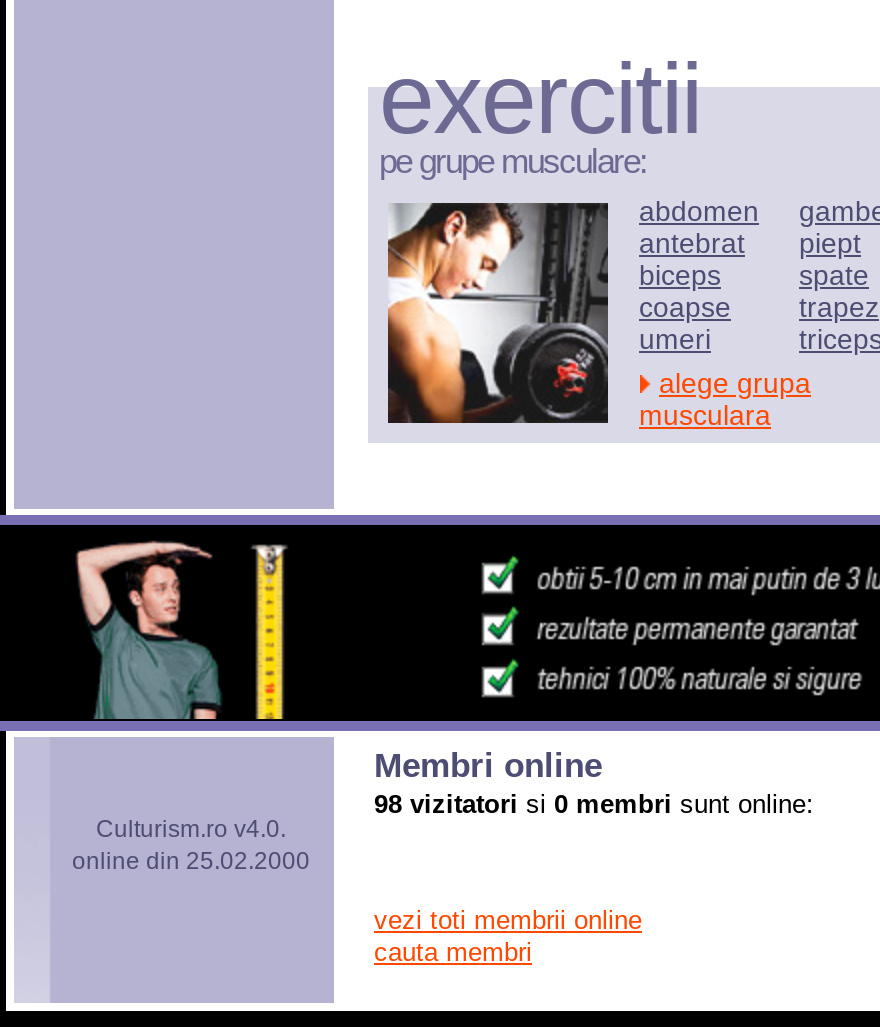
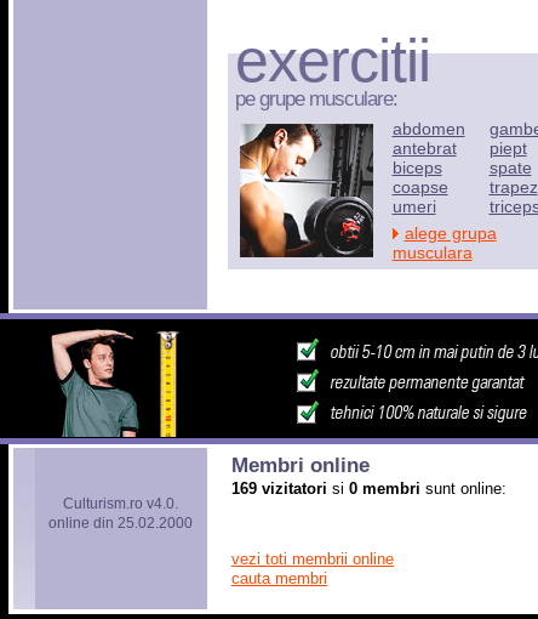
[374,789,814,819] 98 vizitatori si 0 membri sunt online: -> [231,479,506,498] 169 vizitatori si 0 membri sunt online:

